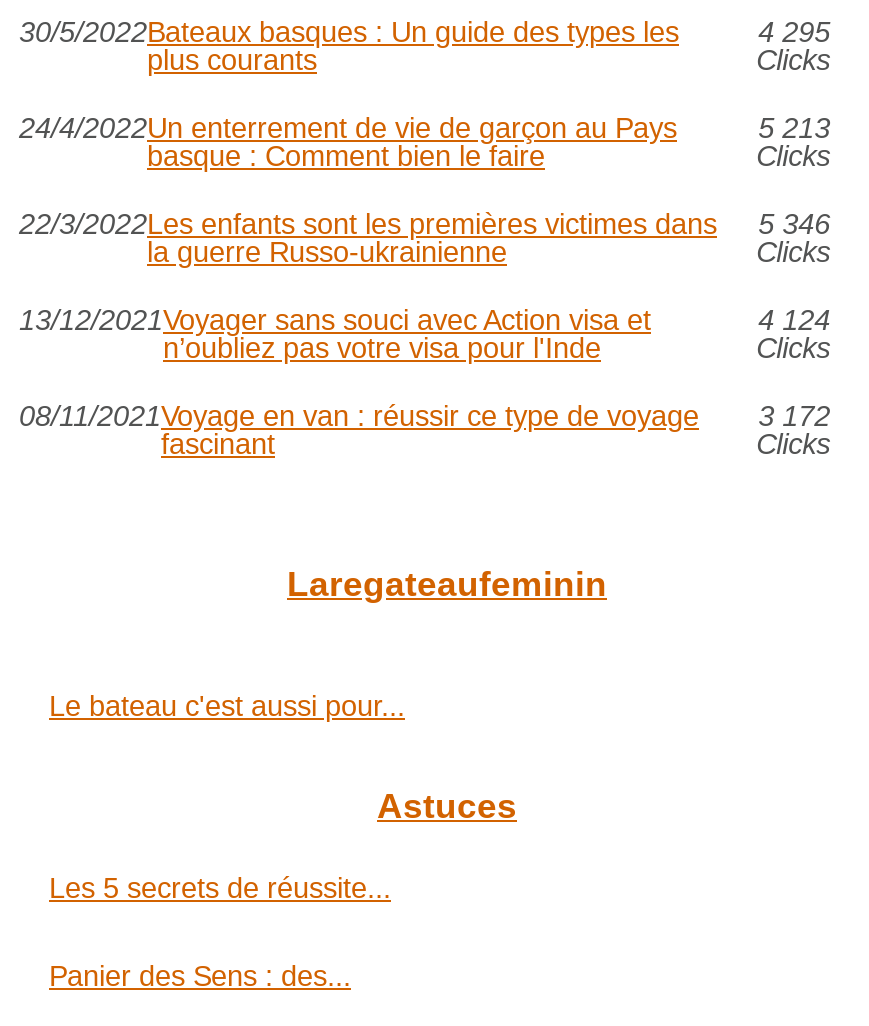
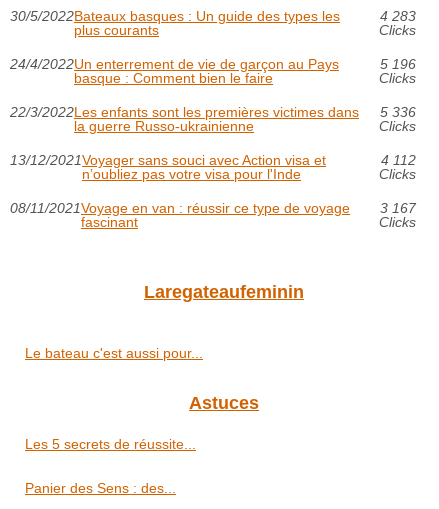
[758,17,830,49] 4 295 -> [380,8,416,24] 4 283
[758,113,830,145] 5 213 -> [380,56,416,72] 5 196
[19,209,830,241] 22/3/2022Les enfants sont les premières victimes dans 5 346 -> [10,104,416,120] 22/3/2022Les enfants sont les premières victimes dans 5 336
[758,305,830,337] 4 124 -> [381,152,416,168] 4 112
[19,401,830,433] 08/11/2021Voyage en van : réussir ce type de voyage 3 172 -> [10,200,416,216] 08/11/2021Voyage en van : réussir ce type de voyage 3 167

